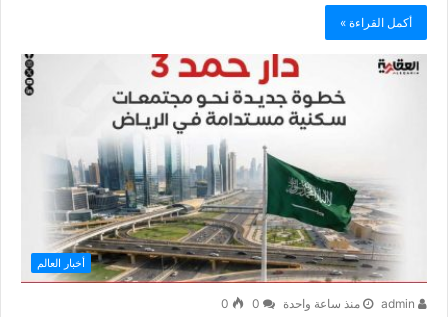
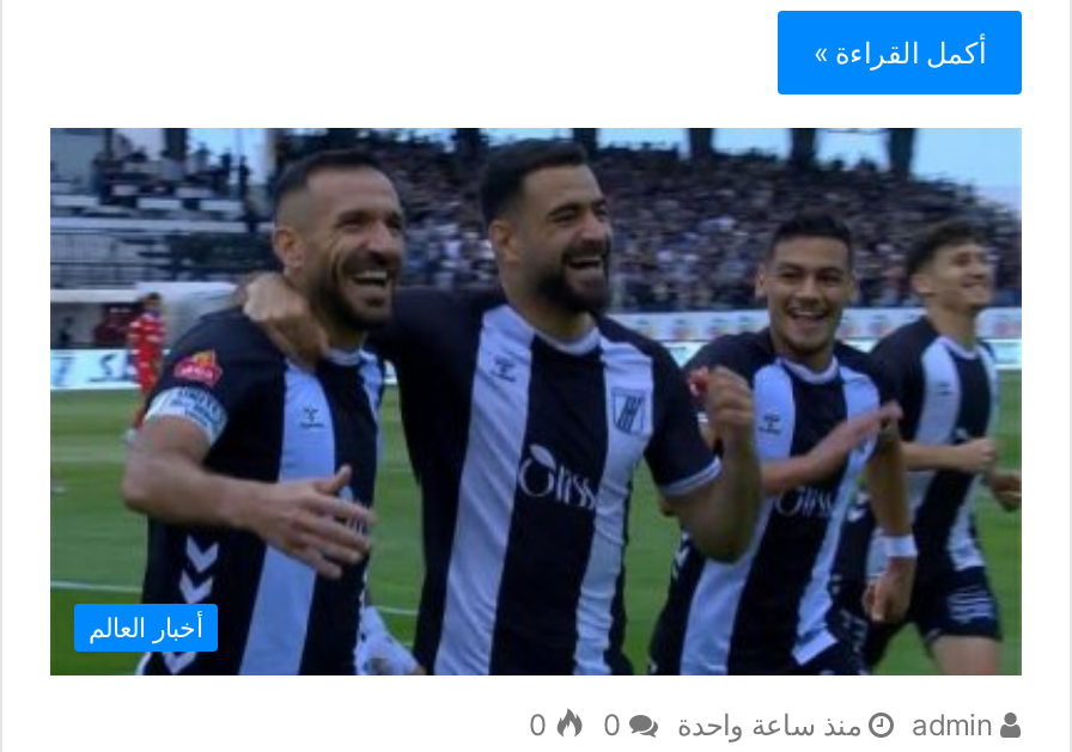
[21,53,427,284] [image] -> [48,124,1024,679] [image]

